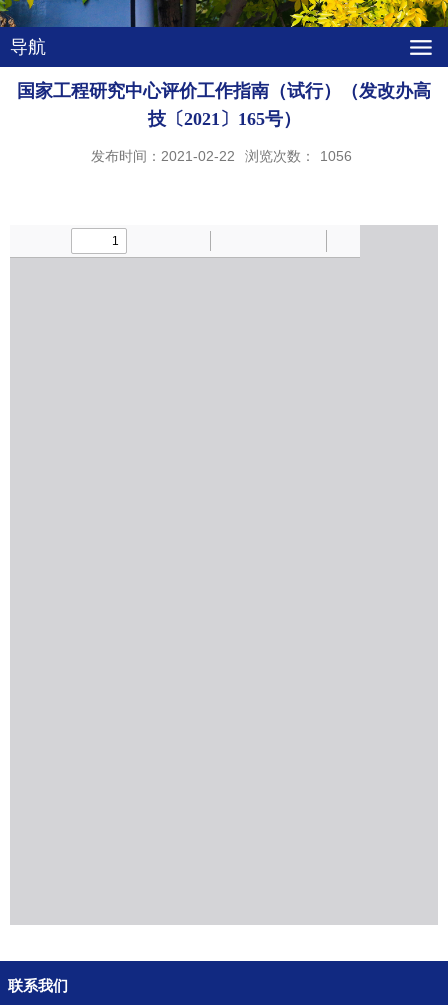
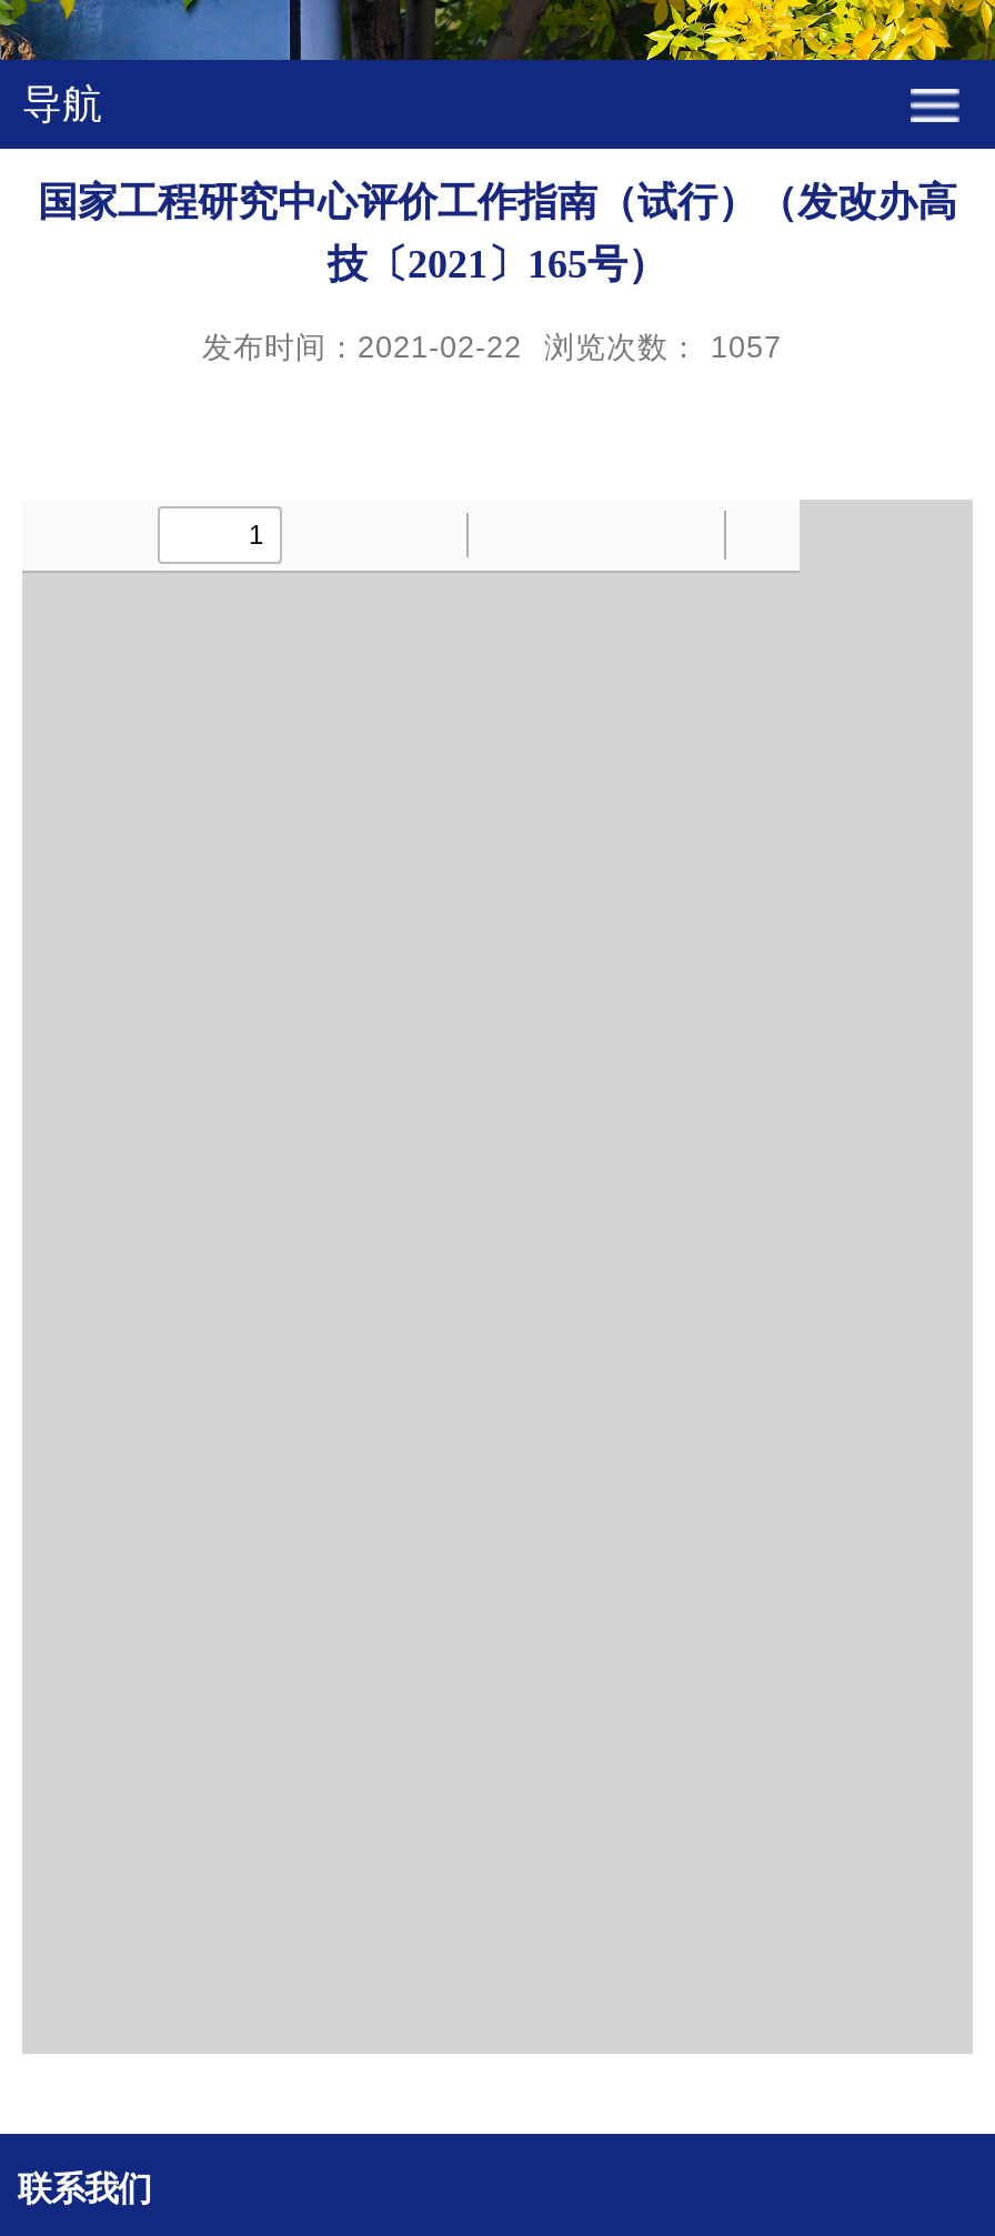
[91,149,352,164] 发布时间：2021-02-22 浏览次数： 1056 -> [202,330,782,363] 发布时间：2021-02-22 浏览次数： 1057

